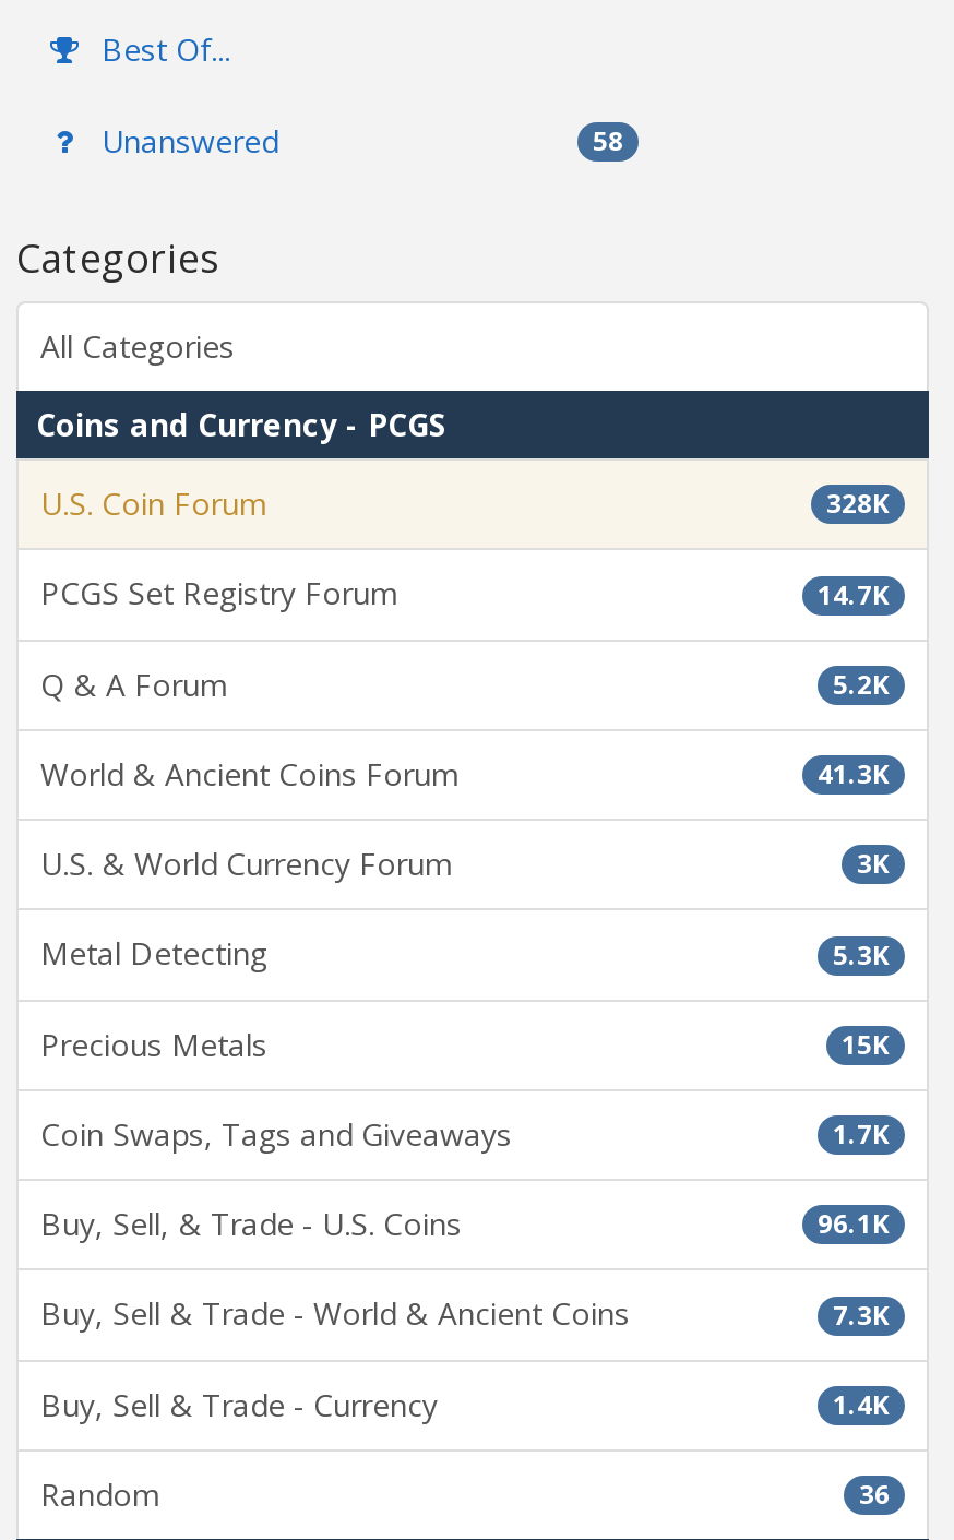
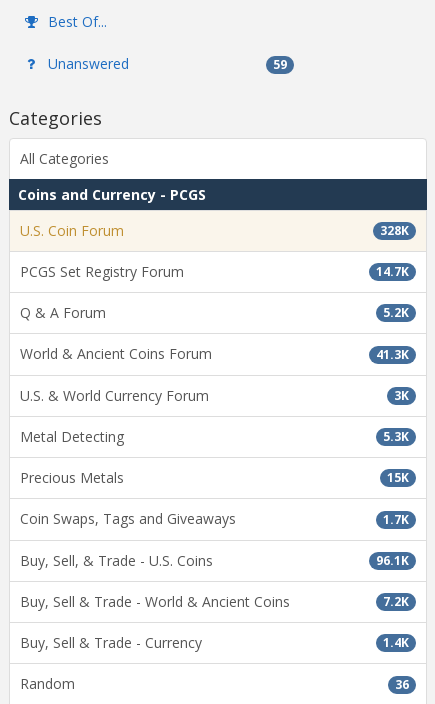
[593,122,623,159] 58 -> [273,55,287,72] 59
[833,1296,890,1333] 7.3K -> [383,593,409,610] 7.2K

